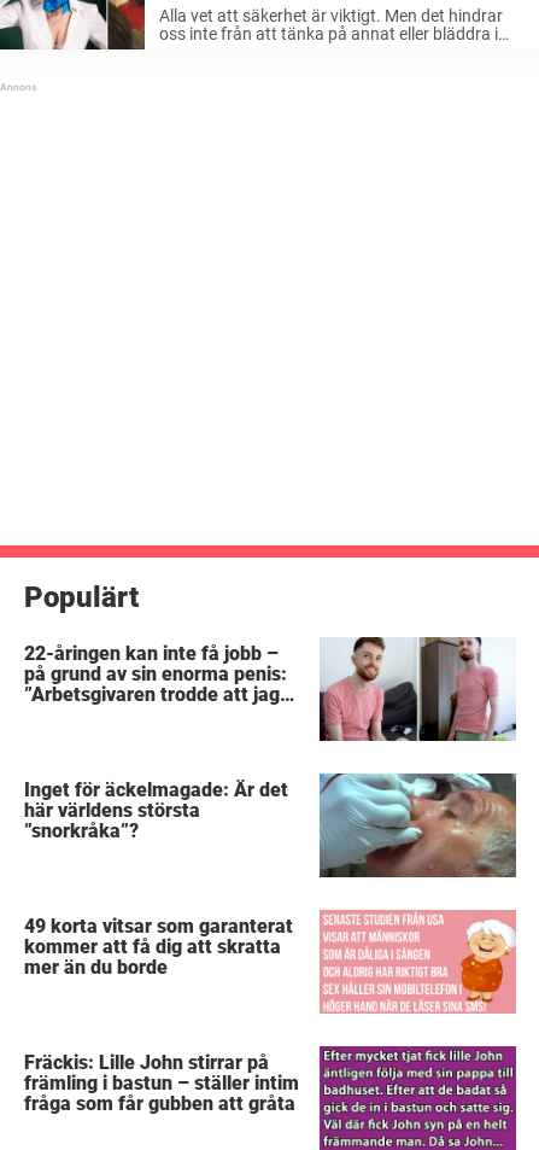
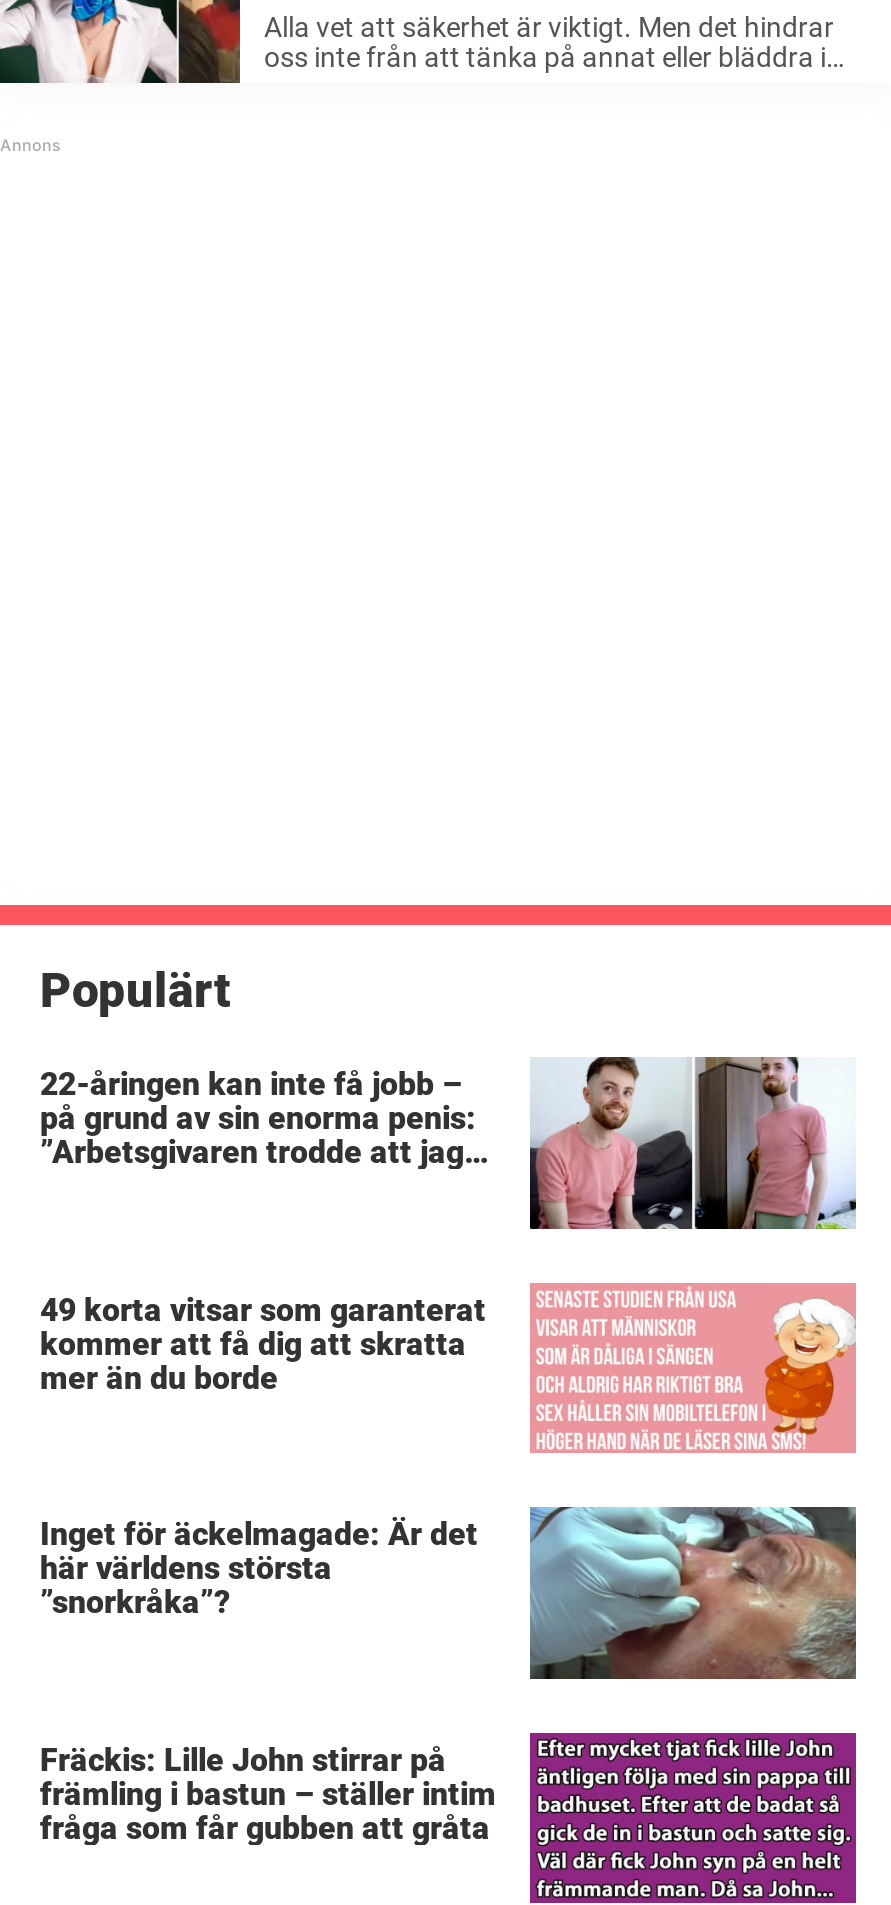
moved [24,770,519,878] -> [40,1502,860,1682]: [image] | Inget för äckelmagade: Är det | här världens största | ”snorkråka”?
moved [24,909,516,1014] -> [40,1282,856,1454]: [image] | 49 korta vitsar som garanterat | kommer att få dig att skratta | mer än du borde

